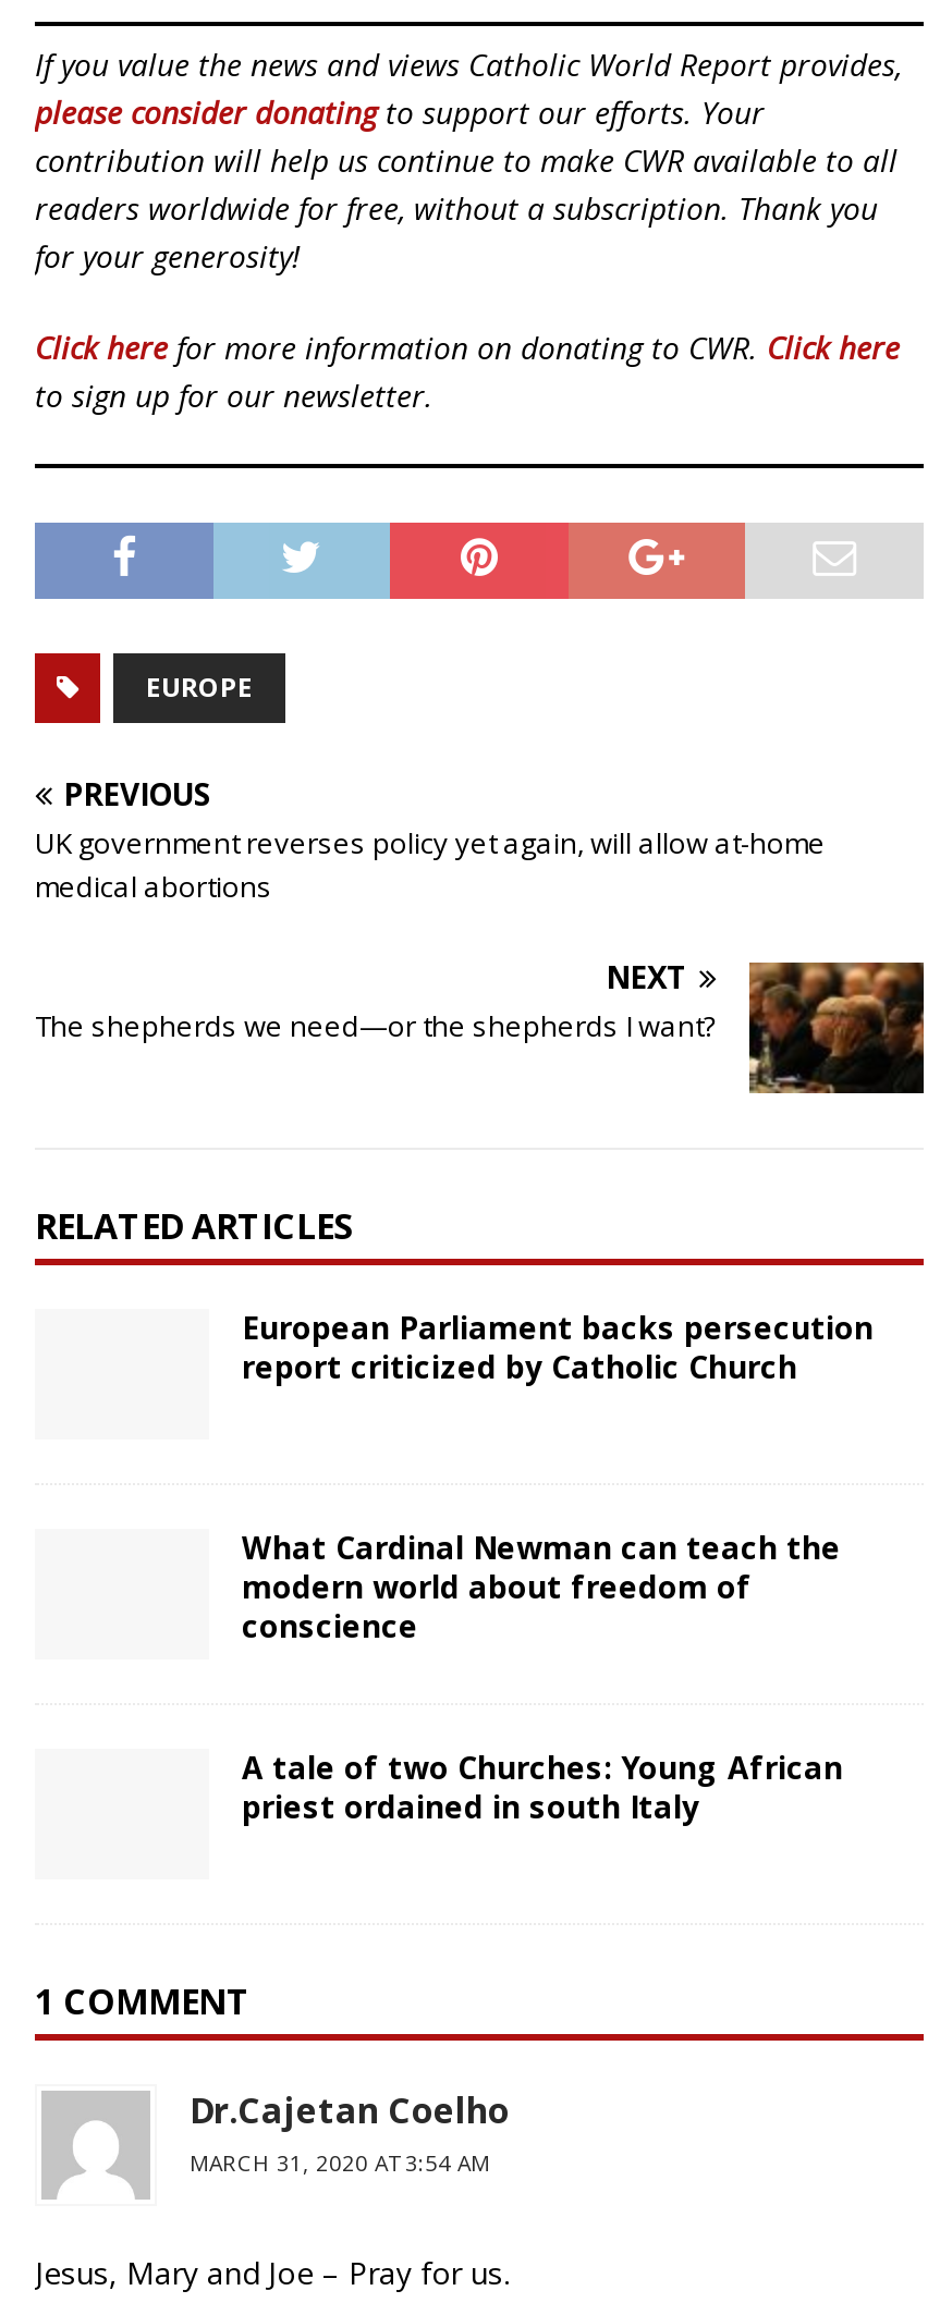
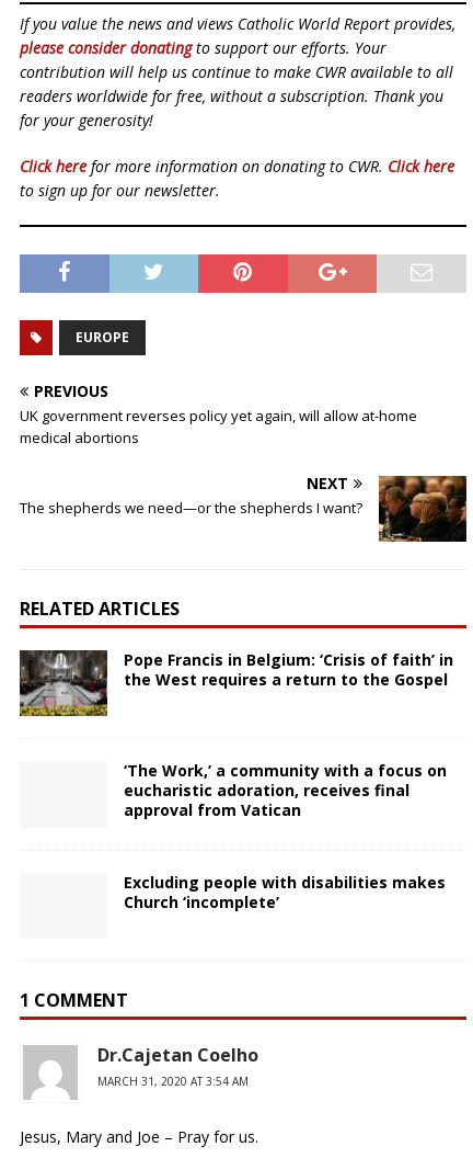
none -> [19,649,108,717] [image]
[242,1305,874,1386] European Parliament backs persecution | report criticized by Catholic Church -> [124,650,453,690] Pope Francis in Belgium: ‘Crisis of faith’ in | the West requires a return to the Gospel
[242,1526,841,1645] What Cardinal Newman can teach the | modern world about freedom of | conscience -> [124,760,447,821] ‘The Work,’ a community with a focus on | eucharistic adoration, receives final | approval from Vatican
[242,1746,843,1826] A tale of two Churches: Young African | priest ordained in south Italy -> [124,871,446,912] Excluding people with disabilities makes | Church ‘incomplete’

